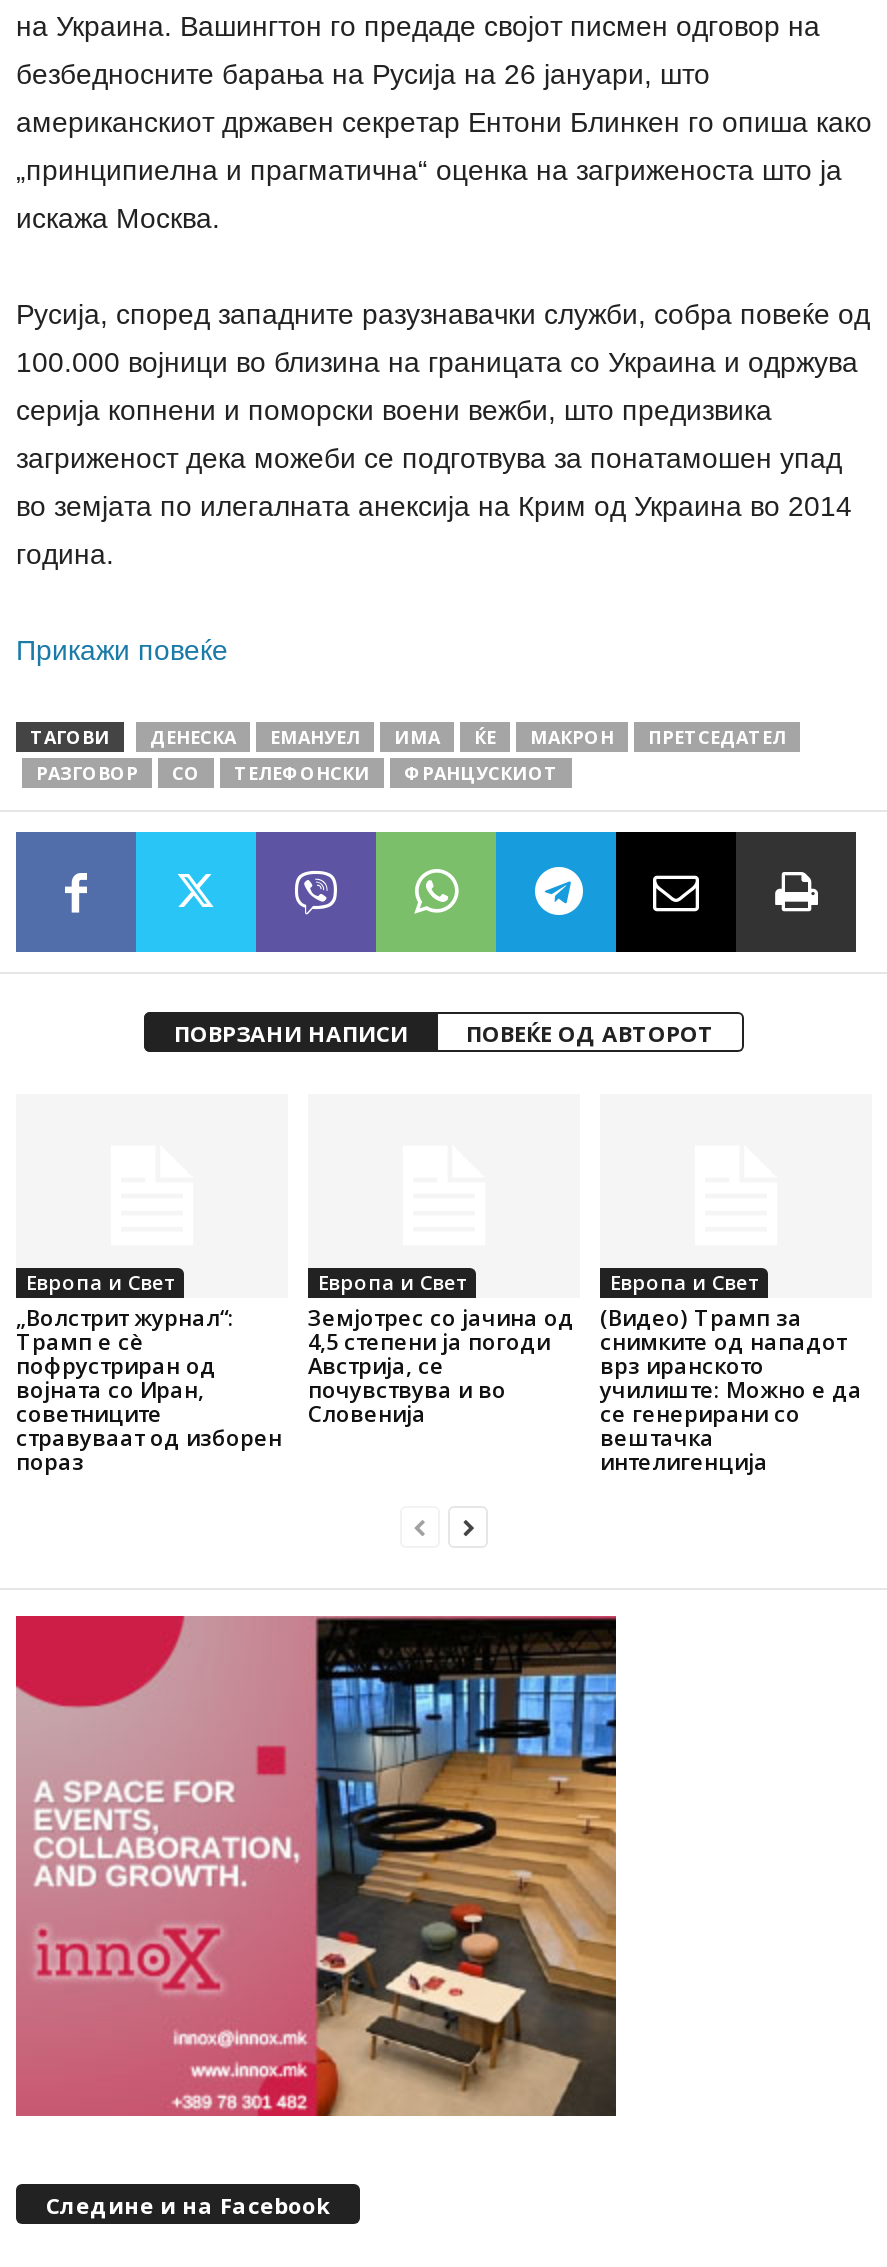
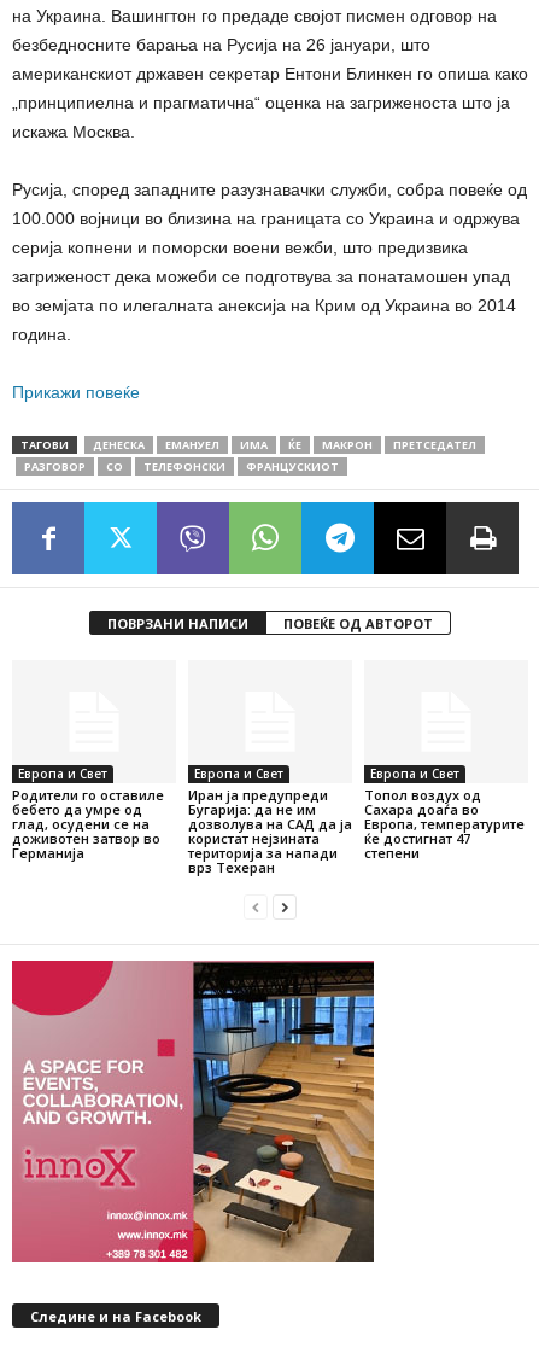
[16,1301,282,1475] „Волстрит журнал“: | Трамп е сè | пофрустриран од | војната со Иран, | советниците | стравуваат од изборен | пораз -> [12,785,164,861] Родители го оставиле | бебето да умре од | глад, осудени се на | доживотен затвор во | Германија
[308,1301,574,1427] Земјотрес со јачина од | 4,5 степени ја погоди | Австрија, се | почувствува и во | Словенија -> [188,785,352,876] Иран ја предупреди | Бугарија: да не им | дозволува на САД да ја | користат нејзината | територија за напади | врз Техеран
[600,1301,862,1475] (Видео) Трамп за | снимките од нападот | врз иранското | училиште: Можно е да | се генерирани со | вештачка | интелигенција -> [364,785,525,861] Топол воздух од | Сахара доаѓа во | Европа, температурите | ќе достигнат 47 | степени

